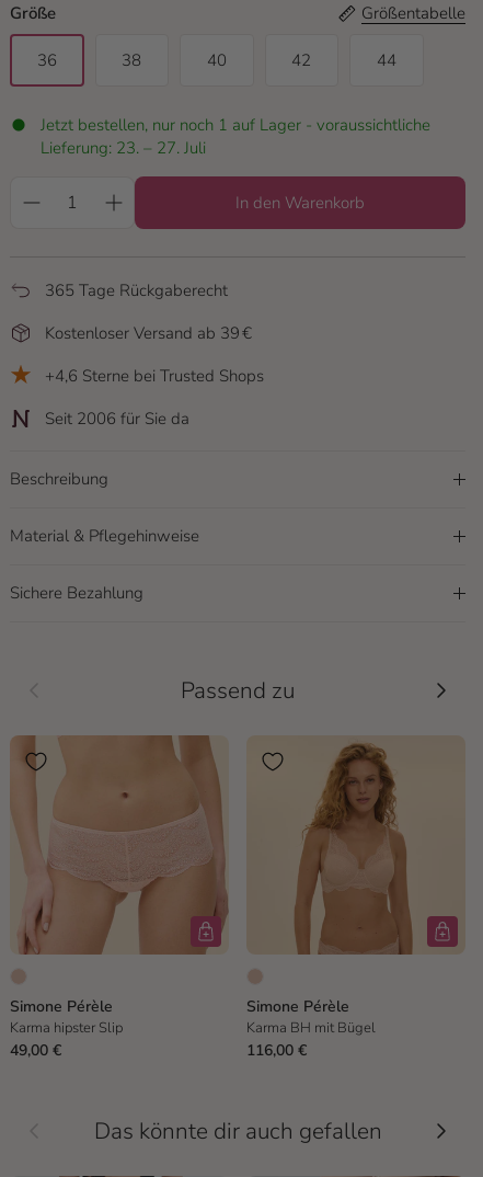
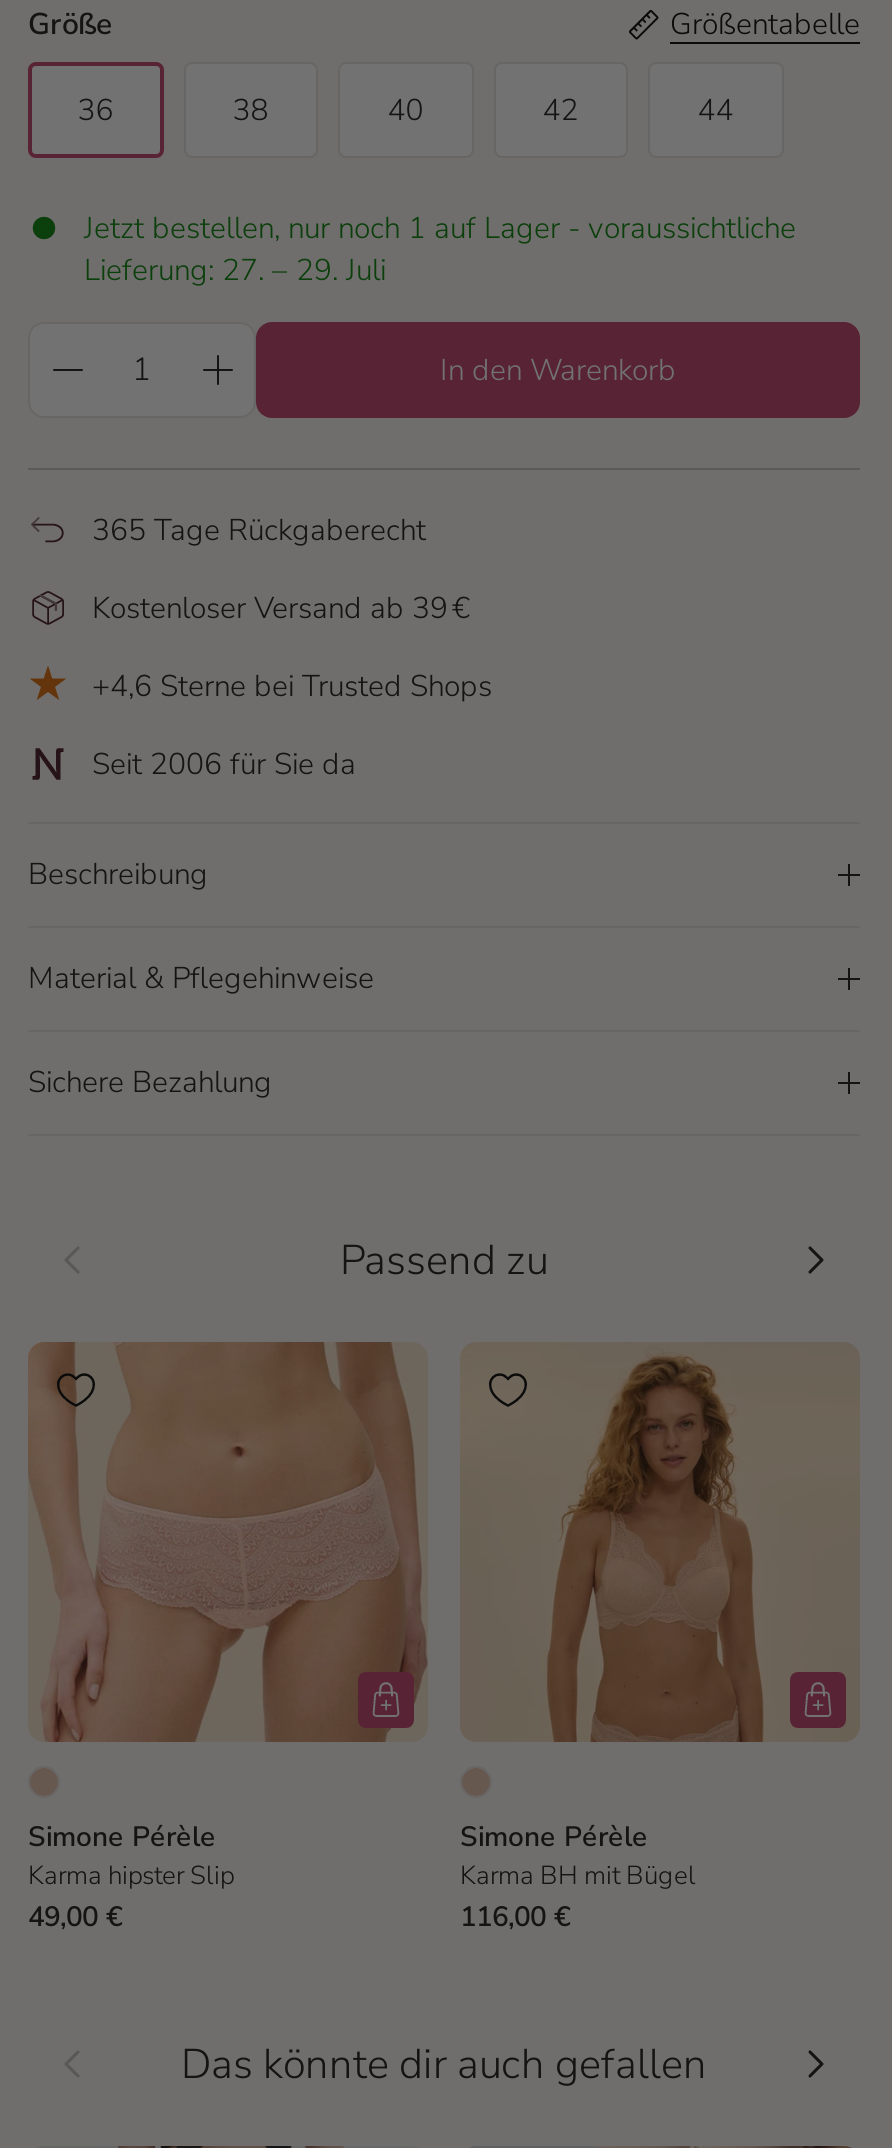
[41,137,206,159] Lieferung: 23. – 27. Juli -> [84,250,386,290] Lieferung: 27. – 29. Juli

